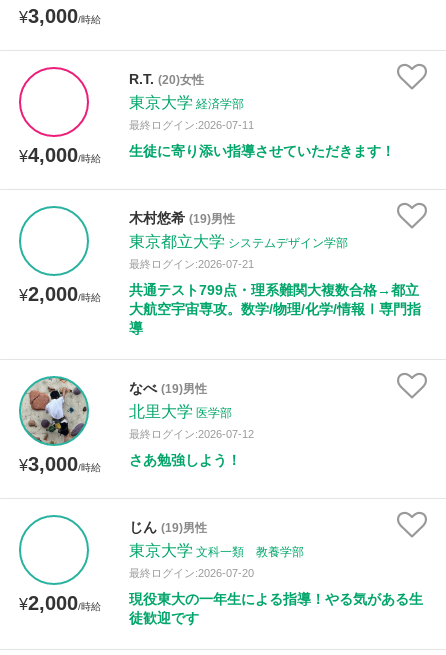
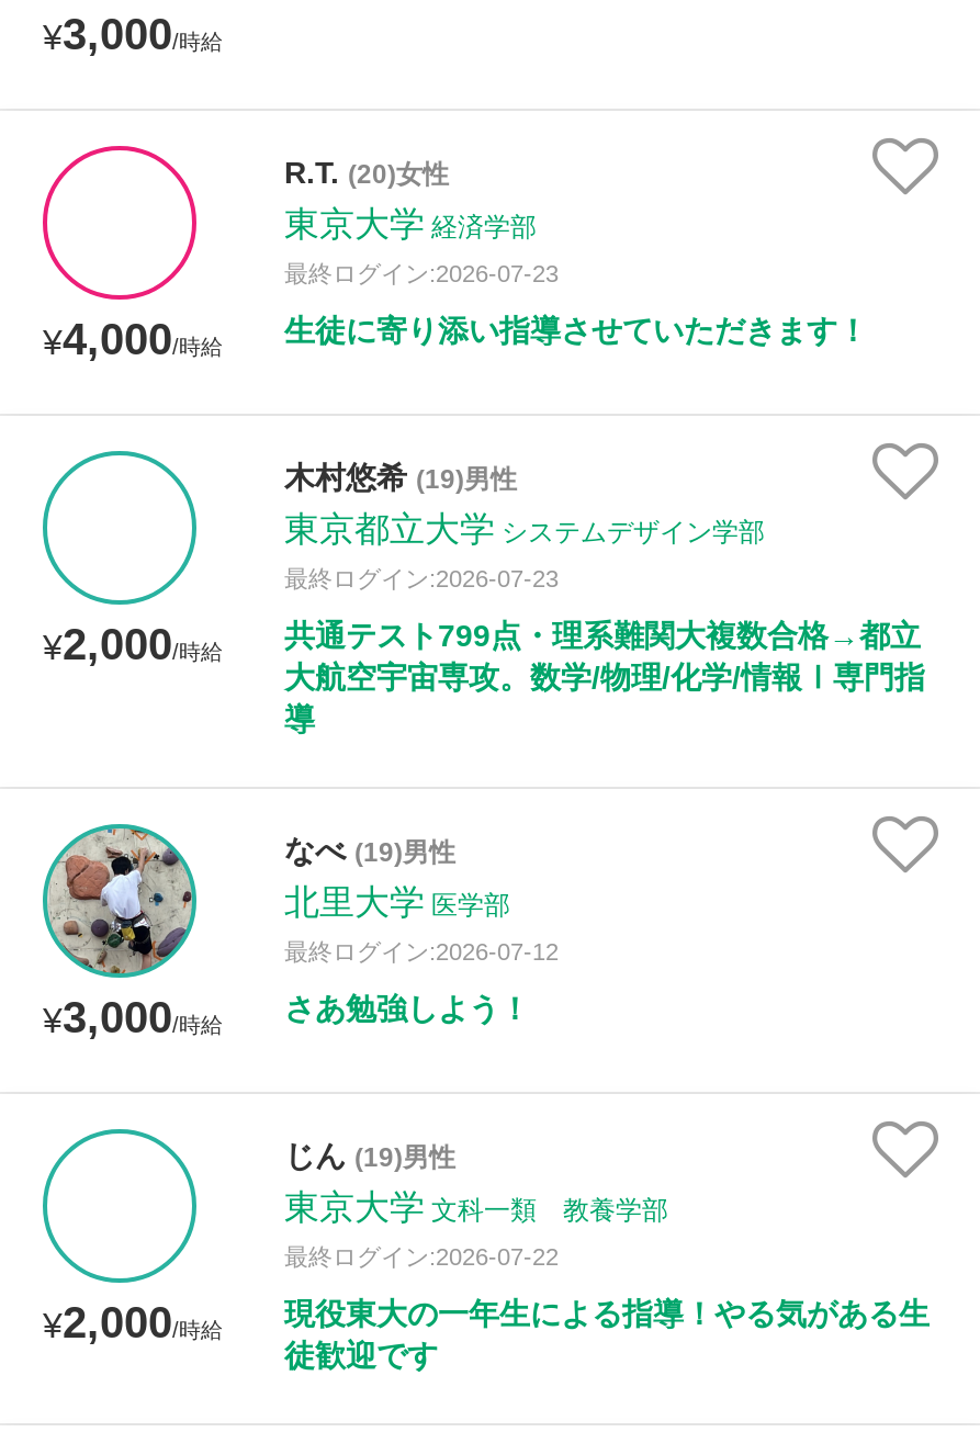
[129,119,254,131] 最終ログイン:2026-07-11 -> [284,260,559,286] 最終ログイン:2026-07-23
[129,258,254,270] 最終ログイン:2026-07-21 -> [284,565,559,591] 最終ログイン:2026-07-23
[129,567,254,579] 最終ログイン:2026-07-20 -> [284,1243,559,1270] 最終ログイン:2026-07-22

